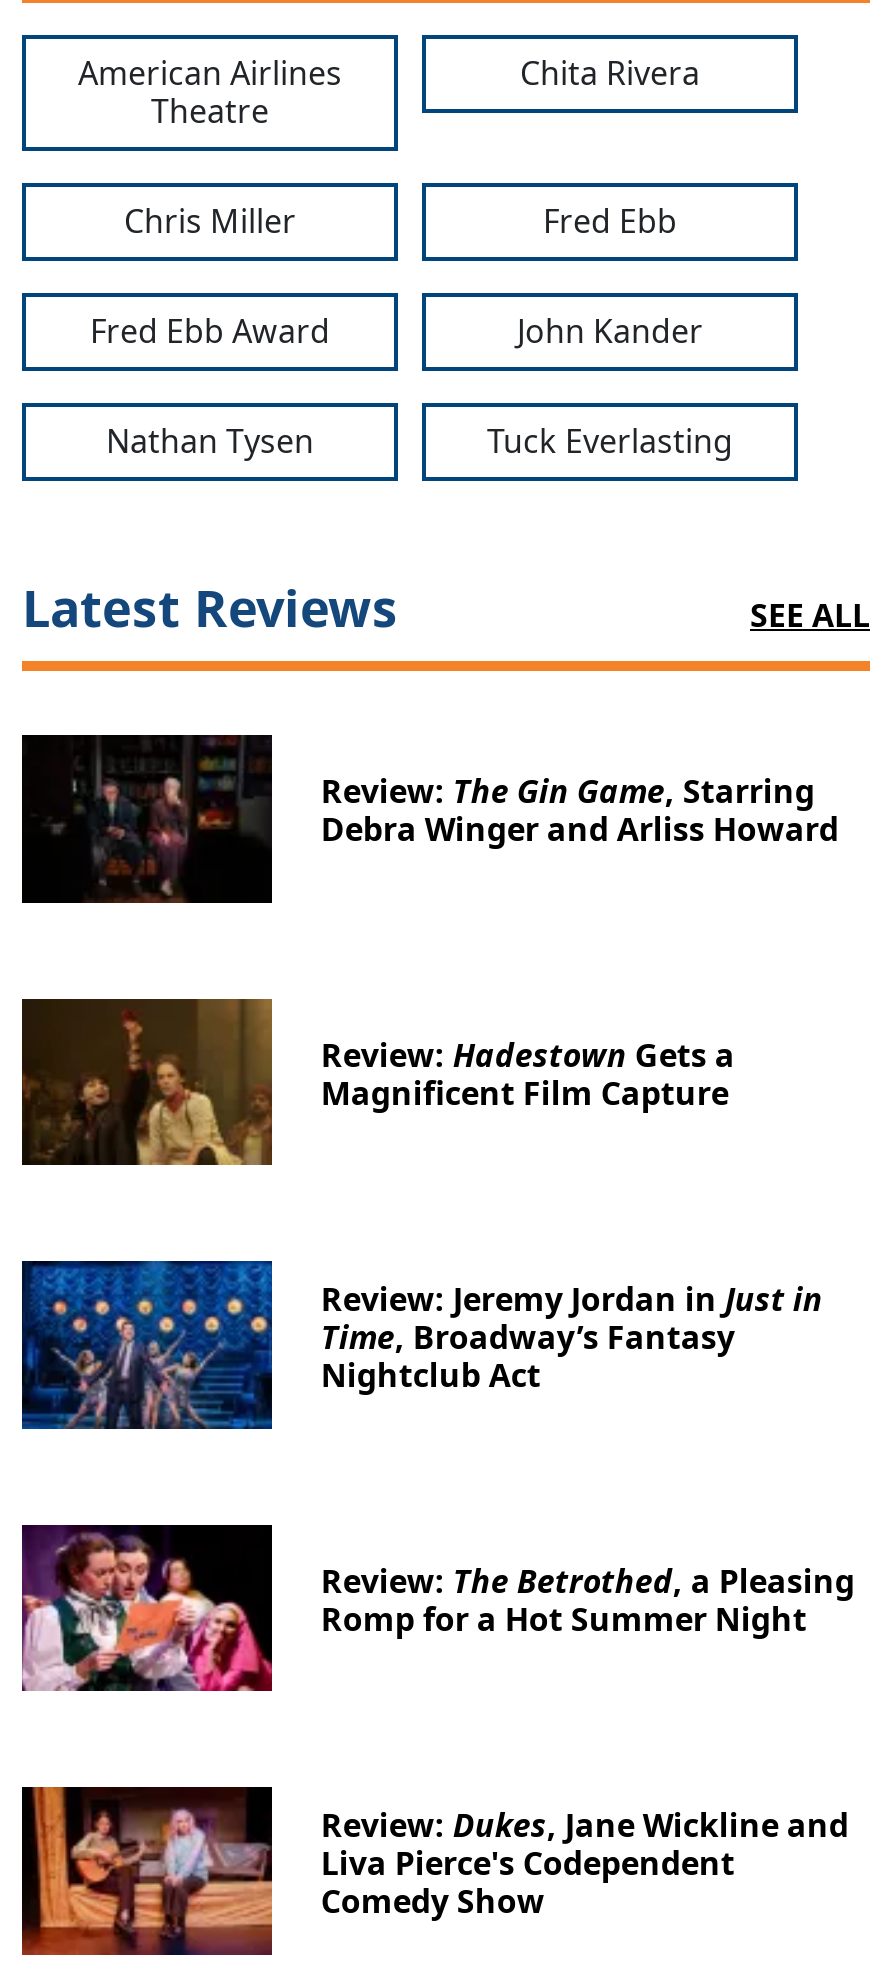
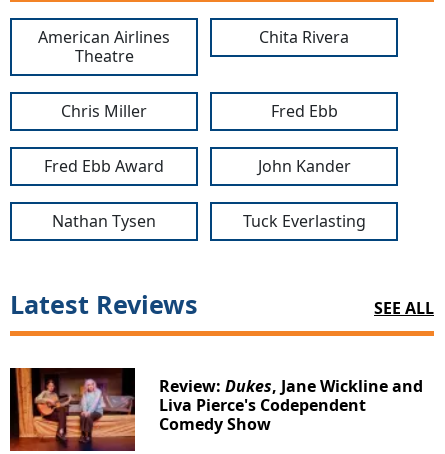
[20,732,839,904] [image] | Review: The Gin Game, Starring | Debra Winger and Arliss Howard -> none
[20,996,735,1168] [image] | Review: Hadestown Gets a | Magnificent Film Capture -> none
[20,1258,823,1432] [image] | Review: Jeremy Jordan in Just in | Time, Broadway’s Fantasy | Nightclub Act -> none
[20,1522,855,1694] [image] | Review: The Betrothed, a Pleasing | Romp for a Hot Summer Night -> none

